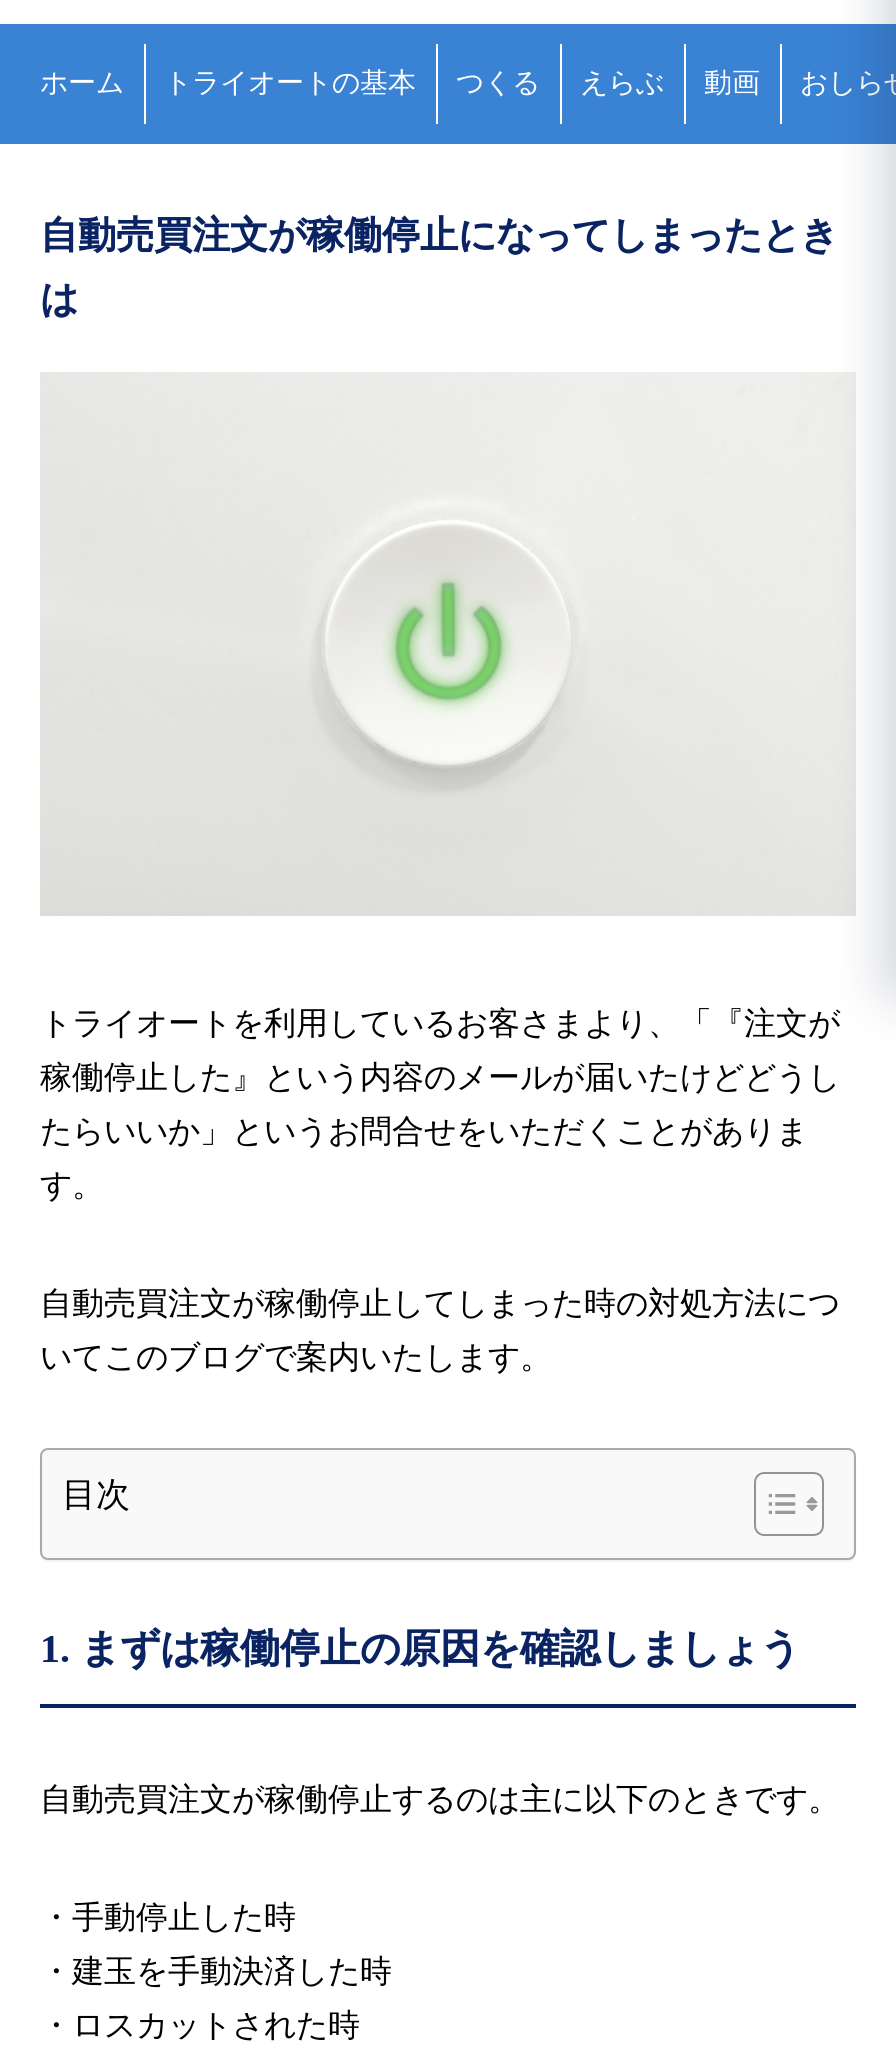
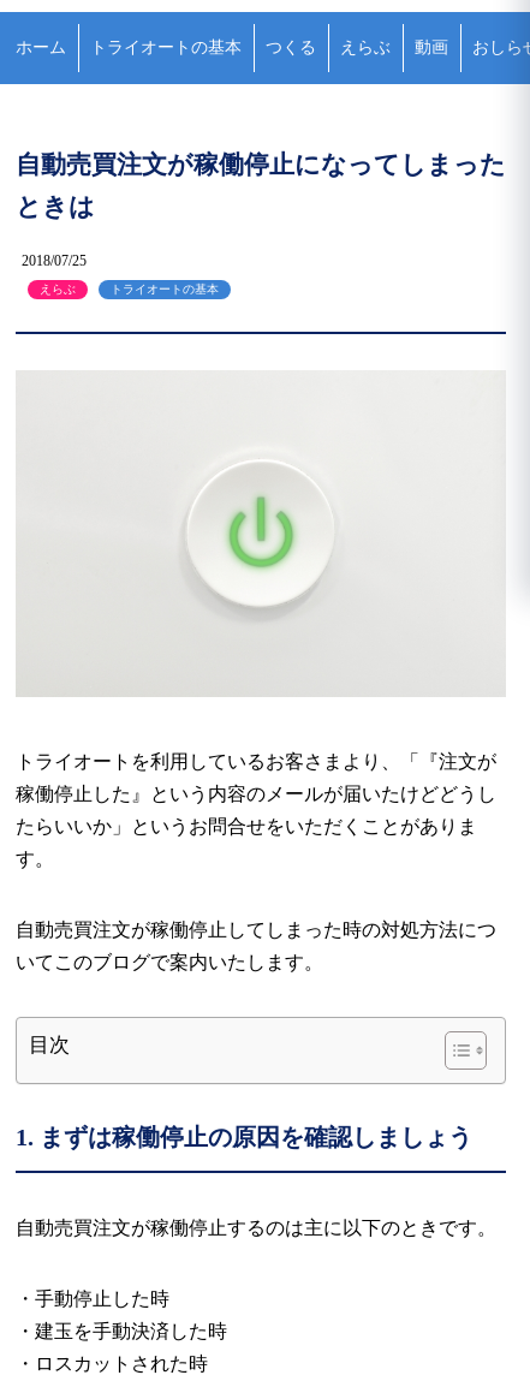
[40,214,838,320] 自動売買注文が稼働停止になってしまったとき | は -> [16,150,506,296] 自動売買注文が稼働停止になってしまった | ときは | 2018/07/25 | えらぶ | トライオートの基本

